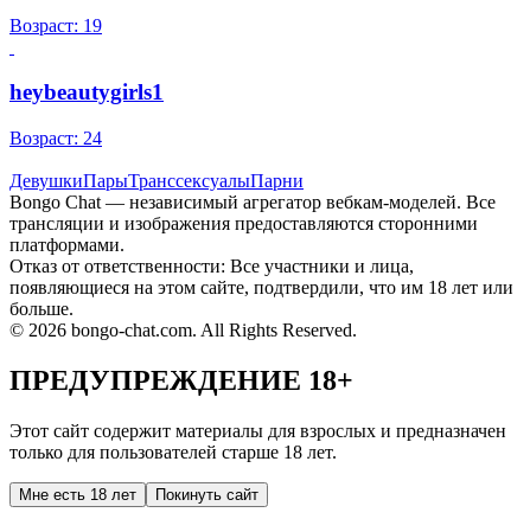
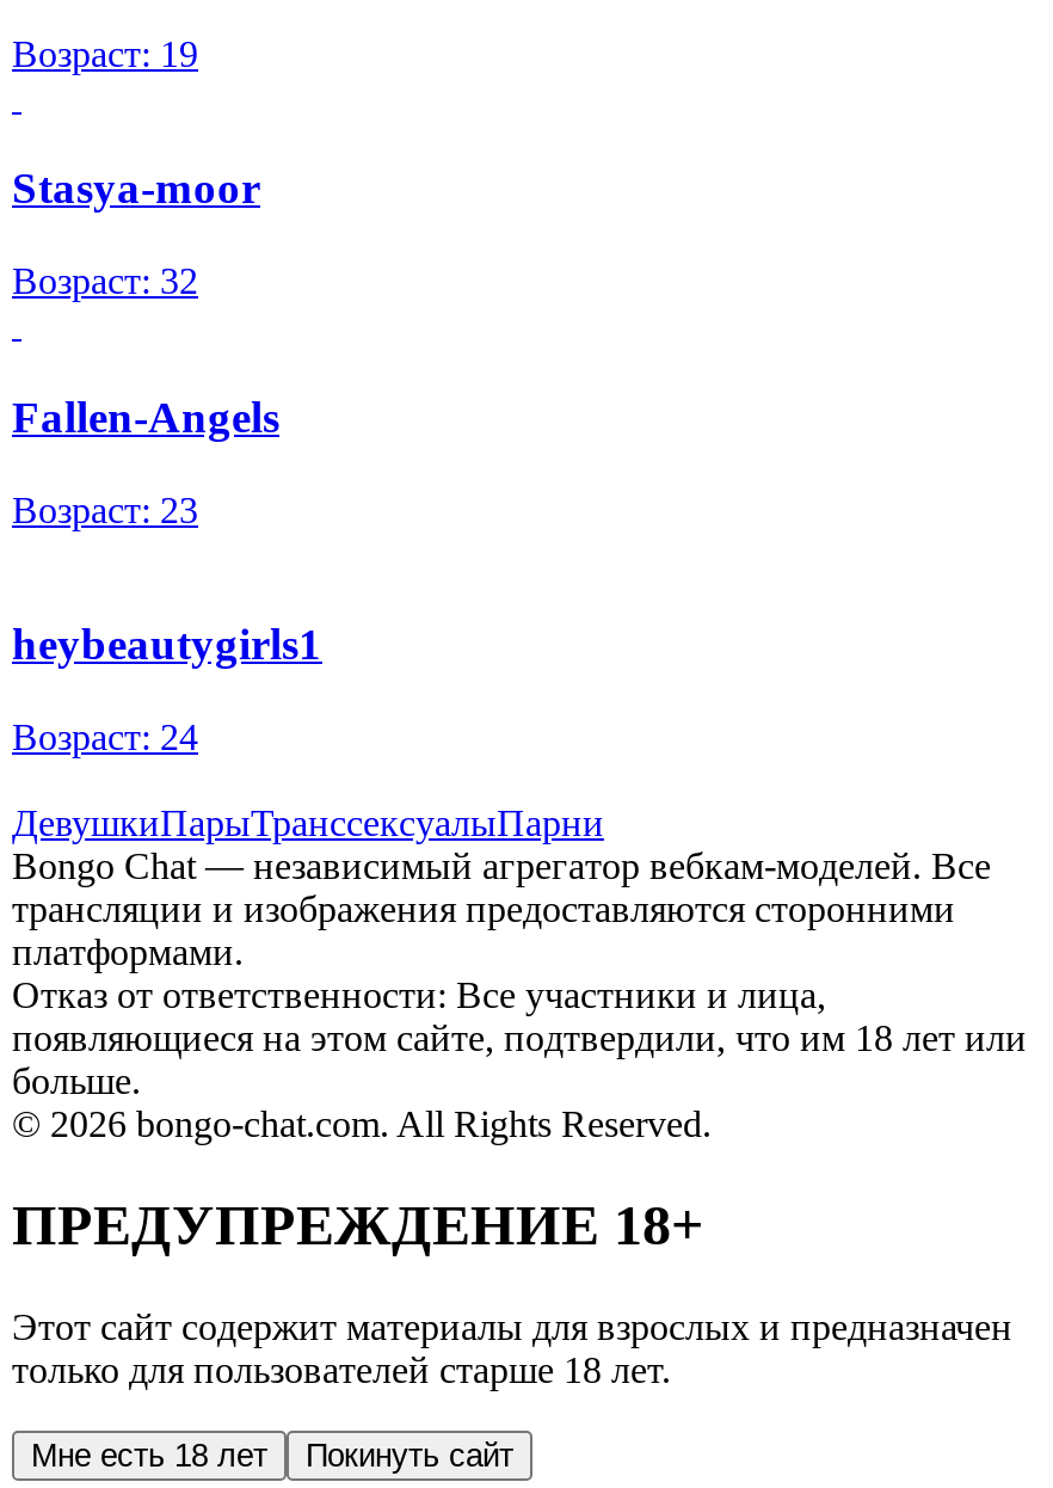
none -> [12,163,279,529] Stasya-moor | Возраст: 32 | Fallen-Angels | Возраст: 23

